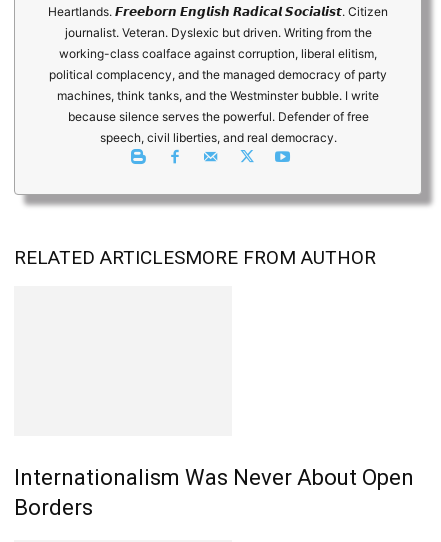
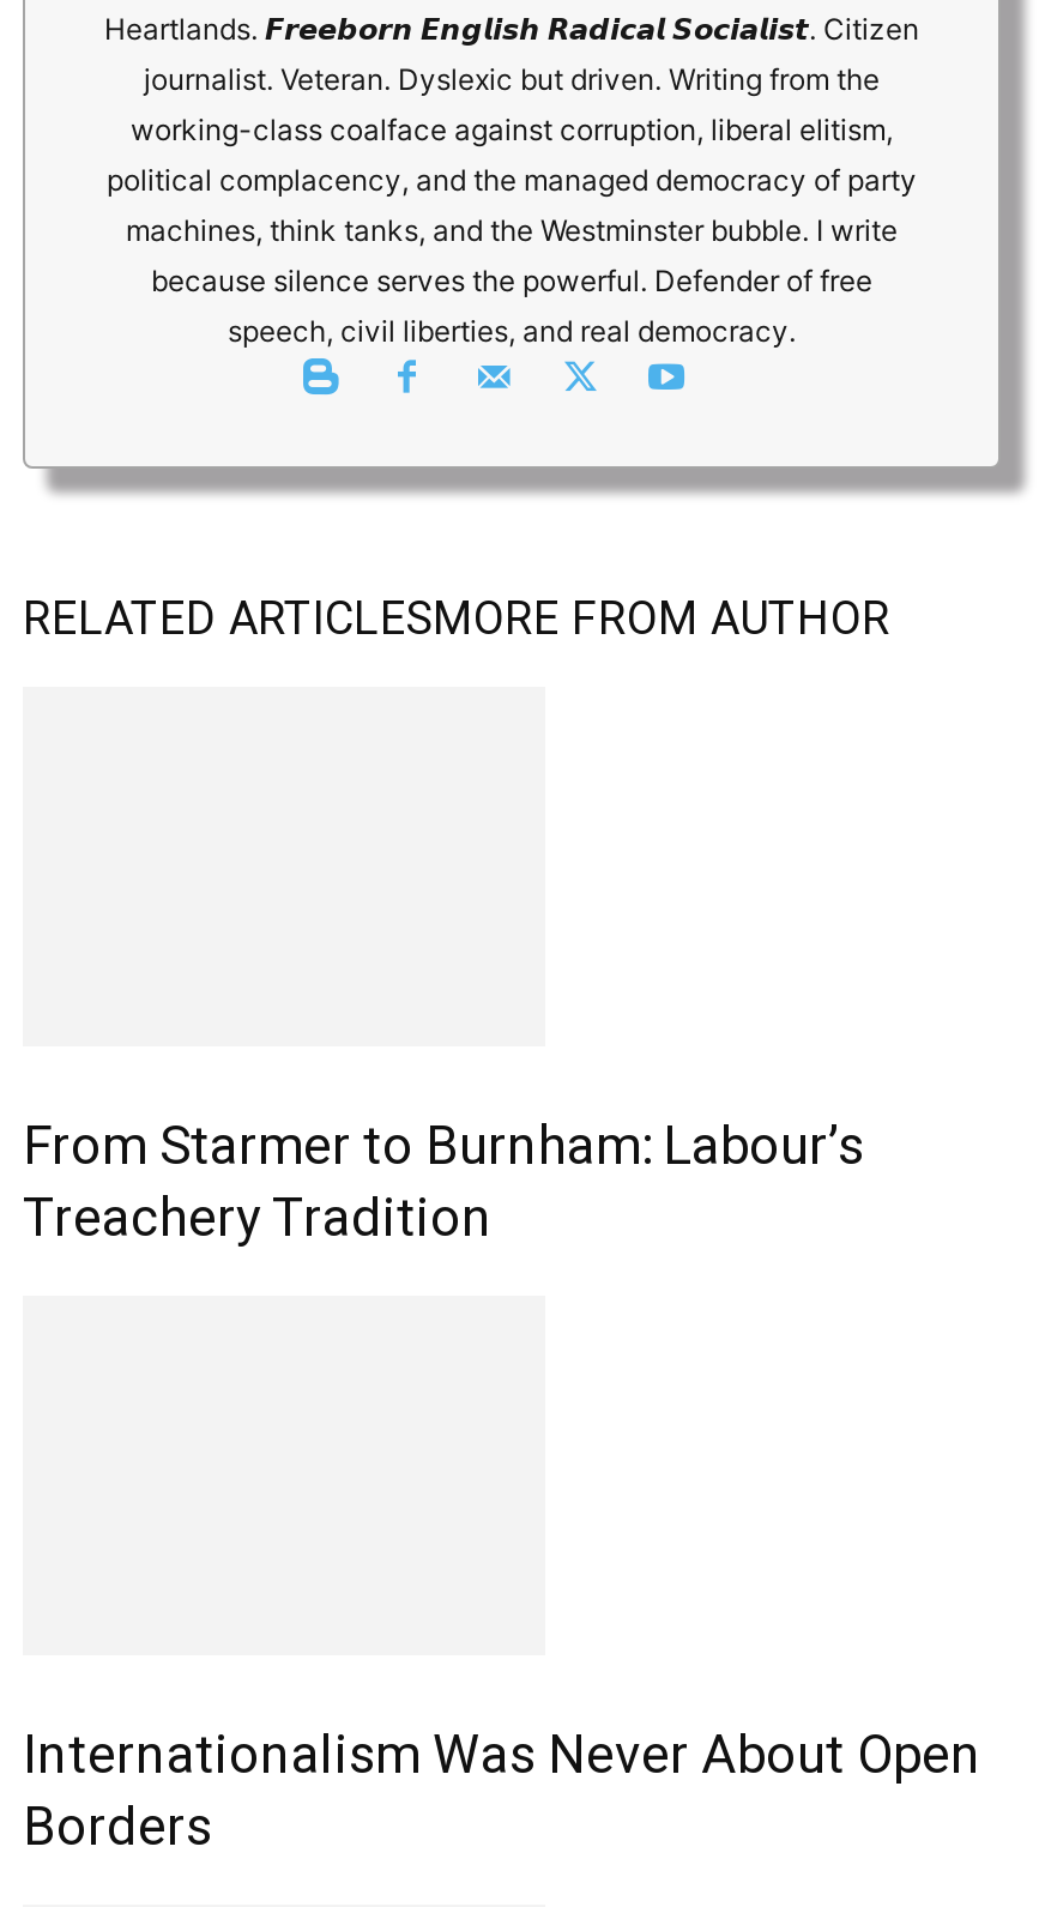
none -> [23,1115,864,1247] From Starmer to Burnham: Labour’s | Treachery Tradition

